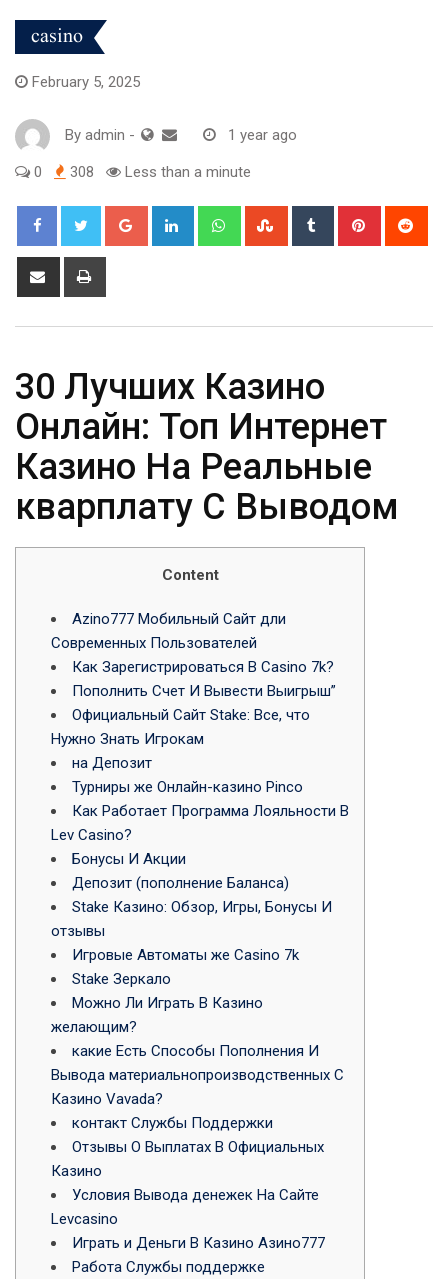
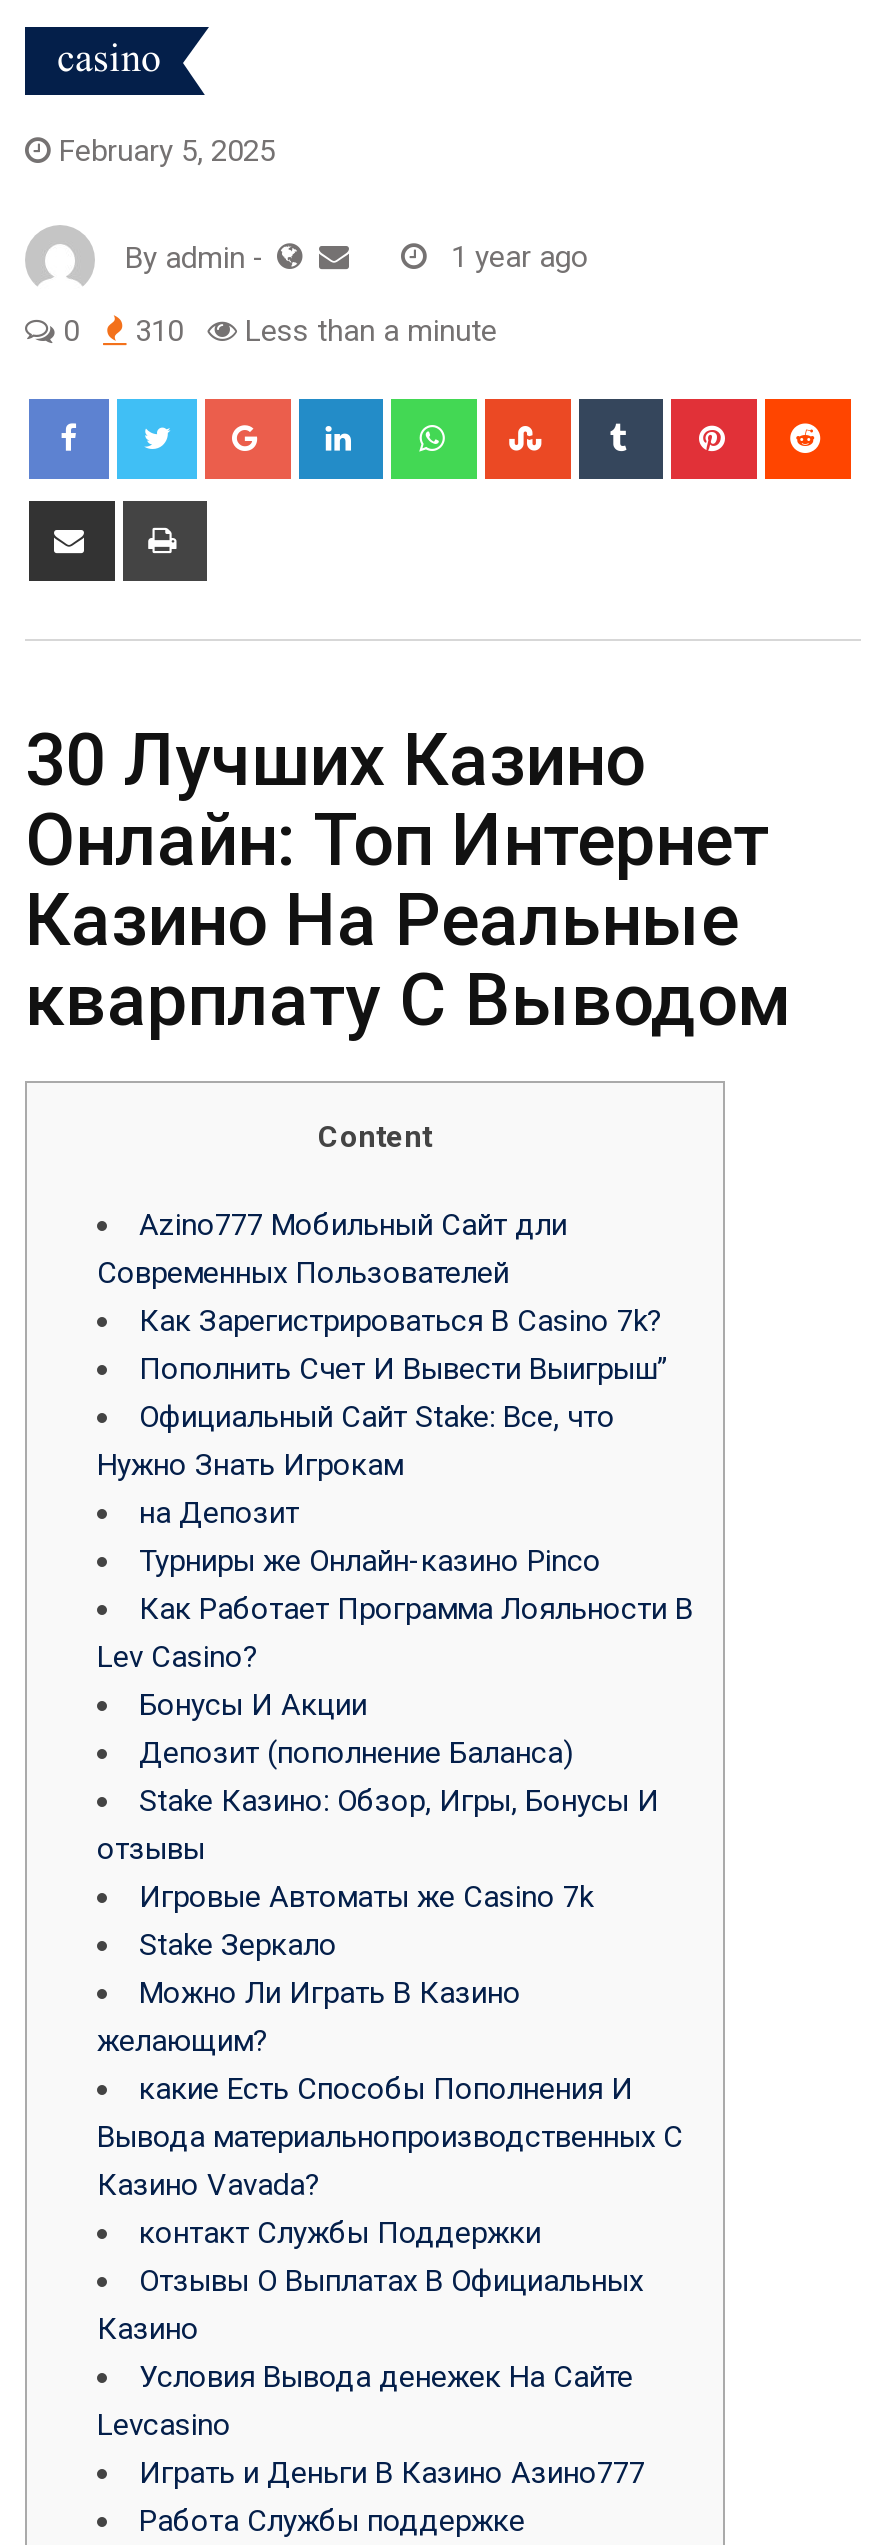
[30,163,251,181] 0 308 Less than a minute -> [55,313,497,349] 0 310 Less than a minute

